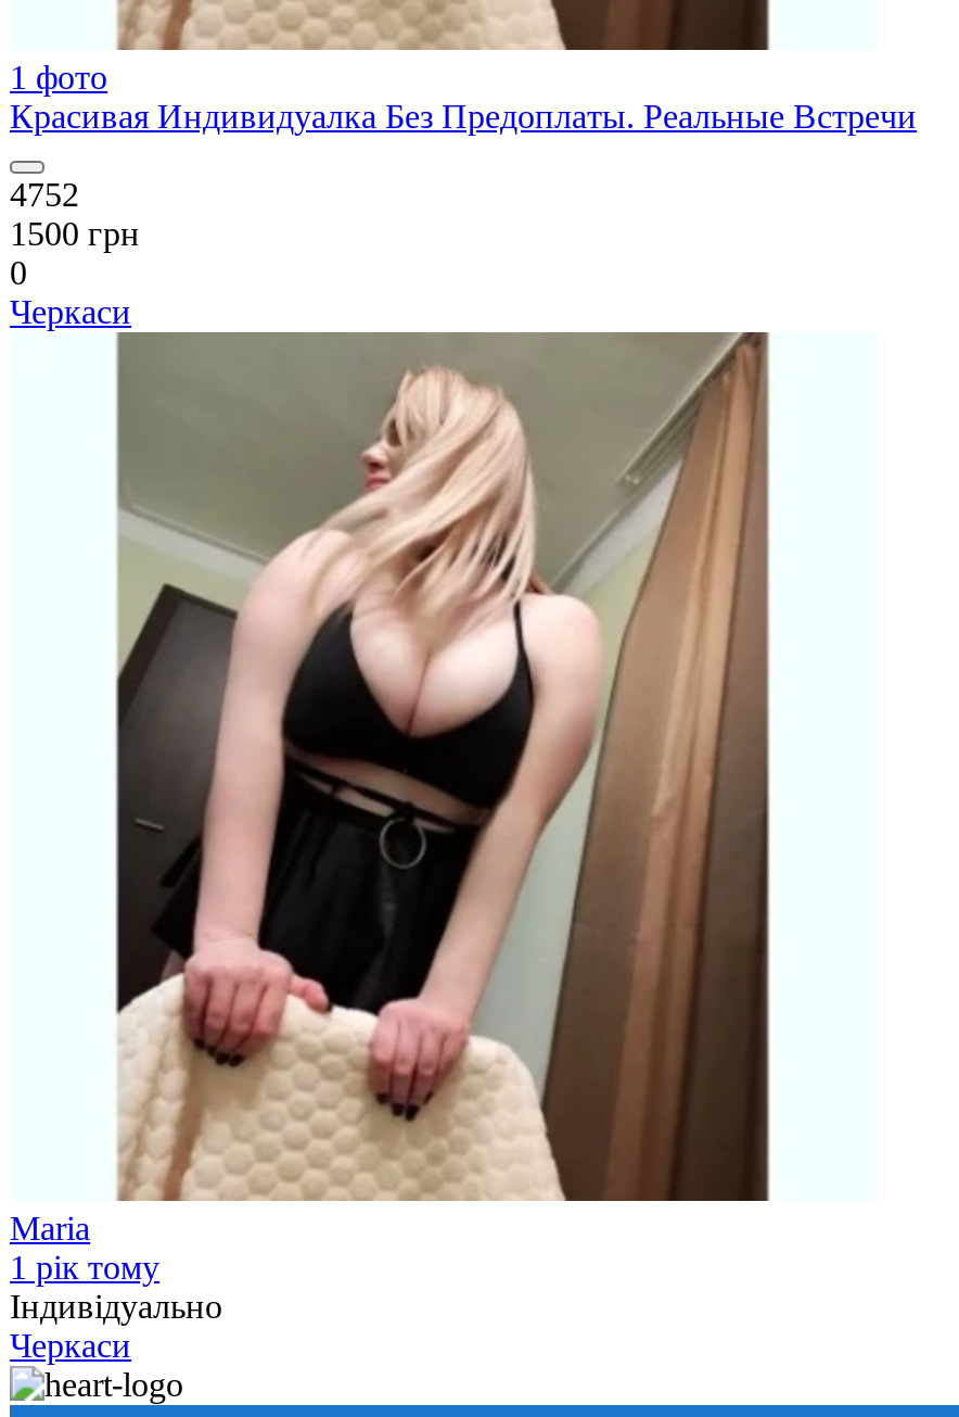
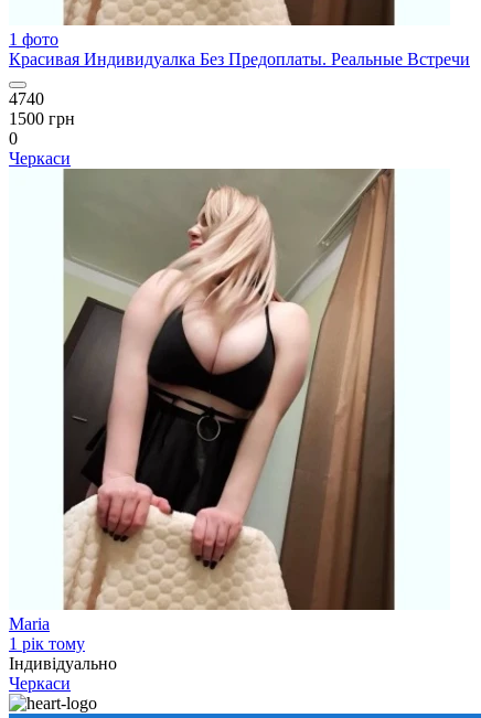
[10,176,79,213] 4752 -> [9,89,44,108] 4740

